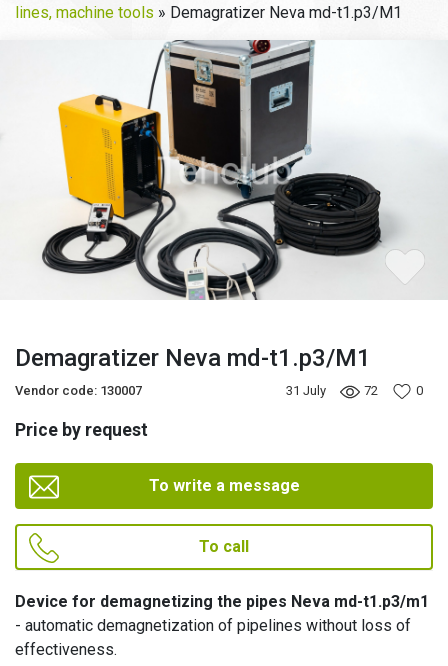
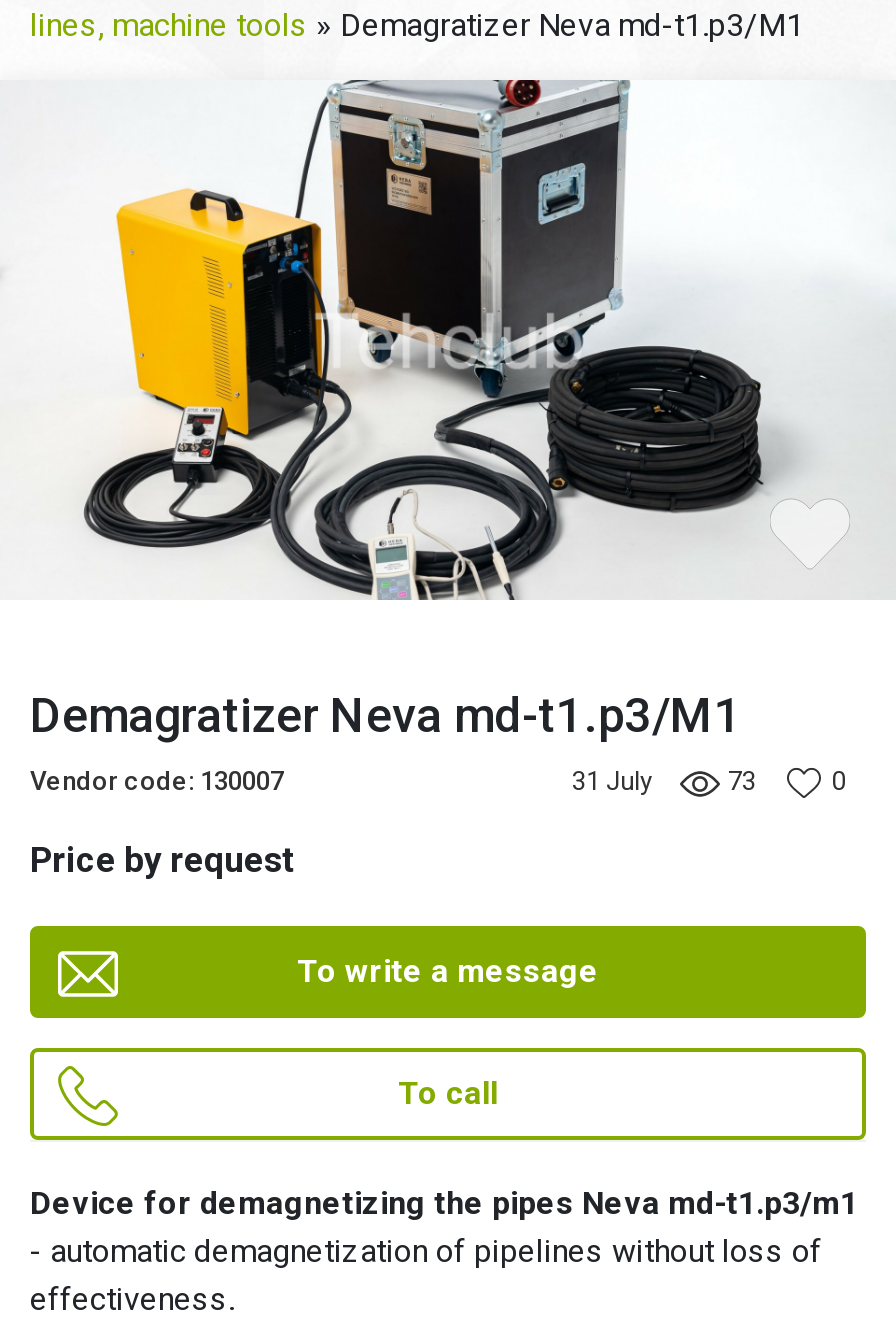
[364,383,381,398] 72 -> [728,766,762,796] 73

